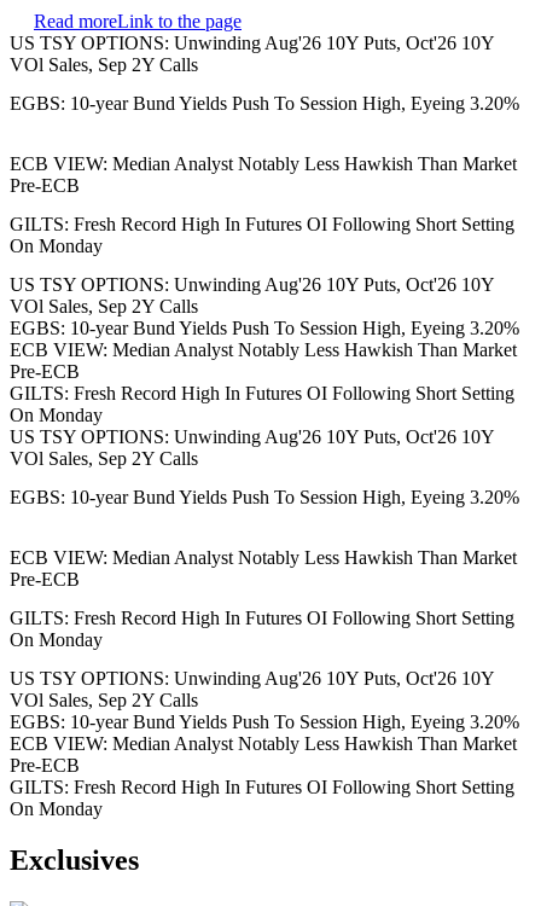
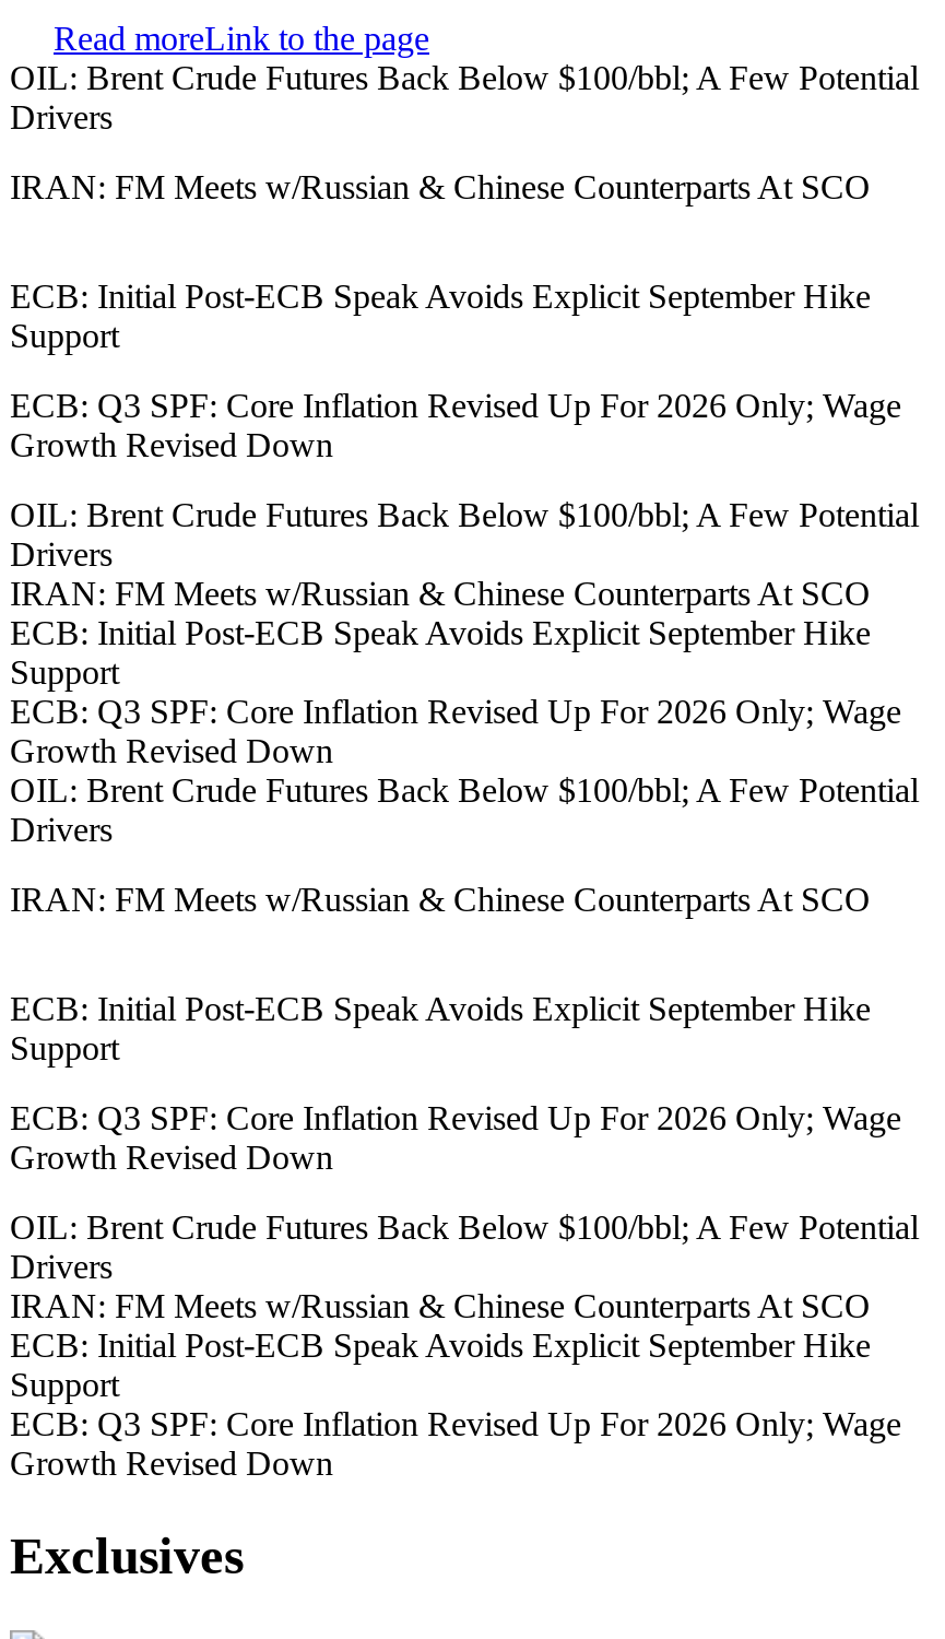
[10,33,494,75] US TSY OPTIONS: Unwinding Aug'26 10Y Puts, Oct'26 10Y | VOl Sales, Sep 2Y Calls -> [10,59,919,136] OIL: Brent Crude Futures Back Below $100/bbl; A Few Potential | Drivers
[10,93,519,114] EGBS: 10-year Bund Yields Push To Session High, Eyeing 3.20% -> [10,169,871,206] IRAN: FM Meets w/Russian & Chinese Counterparts At SCO
[10,154,517,196] ECB VIEW: Median Analyst Notably Less Hawkish Than Market | Pre-ECB -> [10,278,871,354] ECB: Initial Post-ECB Speak Avoids Explicit September Hike | Support
[10,214,514,256] GILTS: Fresh Record High In Futures OI Following Short Setting | On Monday -> [10,387,901,464] ECB: Q3 SPF: Core Inflation Revised Up For 2026 Only; Wage | Growth Revised Down
[10,274,519,469] US TSY OPTIONS: Unwinding Aug'26 10Y Puts, Oct'26 10Y | VOl Sales, Sep 2Y Calls | EGBS: 10-year Bund Yields Push To Session High, Eyeing 3.20% | ECB VIEW: Median Analyst Notably Less Hawkish Than Market | Pre-ECB | GILTS: Fresh Record High In Futures OI Following Short Setting | On Monday | US TSY OPTIONS: Unwinding Aug'26 10Y Puts, Oct'26 10Y | VOl Sales, Sep 2Y Calls -> [10,497,919,848] OIL: Brent Crude Futures Back Below $100/bbl; A Few Potential | Drivers | IRAN: FM Meets w/Russian & Chinese Counterparts At SCO | ECB: Initial Post-ECB Speak Avoids Explicit September Hike | Support | ECB: Q3 SPF: Core Inflation Revised Up For 2026 Only; Wage | Growth Revised Down | OIL: Brent Crude Futures Back Below $100/bbl; A Few Potential | Drivers
[10,487,519,508] EGBS: 10-year Bund Yields Push To Session High, Eyeing 3.20% -> [10,881,871,918] IRAN: FM Meets w/Russian & Chinese Counterparts At SCO
[10,547,517,590] ECB VIEW: Median Analyst Notably Less Hawkish Than Market | Pre-ECB -> [10,990,871,1067] ECB: Initial Post-ECB Speak Avoids Explicit September Hike | Support
[10,608,514,650] GILTS: Fresh Record High In Futures OI Following Short Setting | On Monday -> [10,1100,901,1176] ECB: Q3 SPF: Core Inflation Revised Up For 2026 Only; Wage | Growth Revised Down
[10,668,519,819] US TSY OPTIONS: Unwinding Aug'26 10Y Puts, Oct'26 10Y | VOl Sales, Sep 2Y Calls | EGBS: 10-year Bund Yields Push To Session High, Eyeing 3.20% | ECB VIEW: Median Analyst Notably Less Hawkish Than Market | Pre-ECB | GILTS: Fresh Record High In Futures OI Following Short Setting | On Monday -> [10,1209,919,1482] OIL: Brent Crude Futures Back Below $100/bbl; A Few Potential | Drivers | IRAN: FM Meets w/Russian & Chinese Counterparts At SCO | ECB: Initial Post-ECB Speak Avoids Explicit September Hike | Support | ECB: Q3 SPF: Core Inflation Revised Up For 2026 Only; Wage | Growth Revised Down

